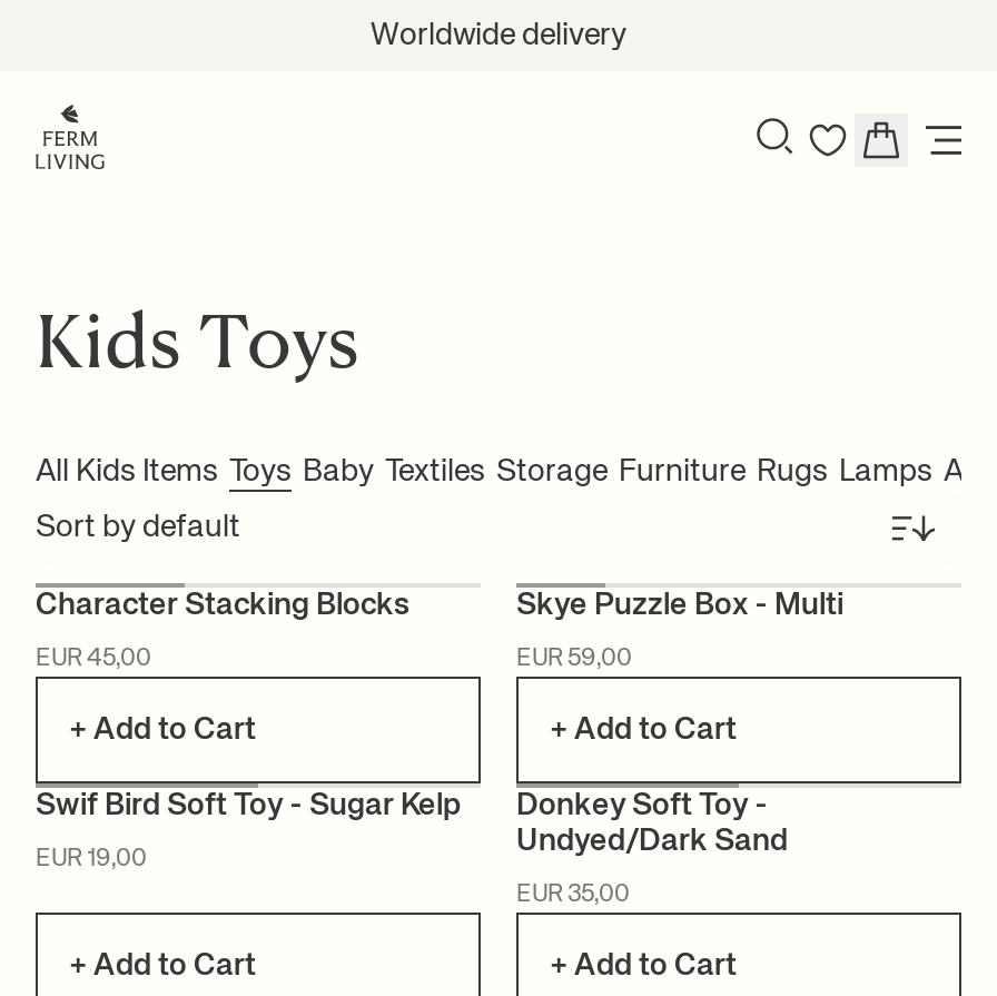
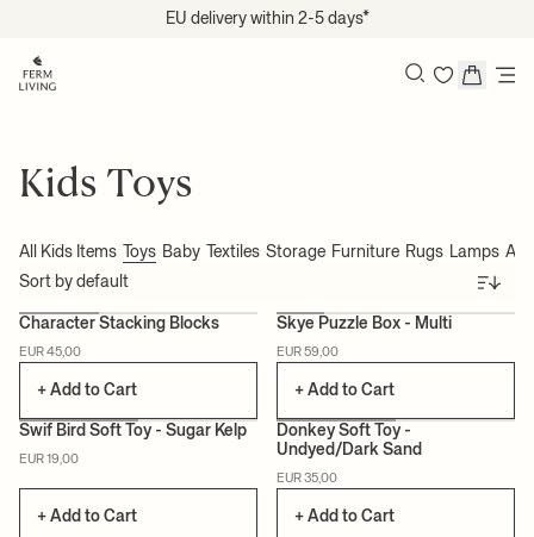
[371,19,626,50] Worldwide delivery -> [165,10,369,27] EU delivery within 2-5 days*

